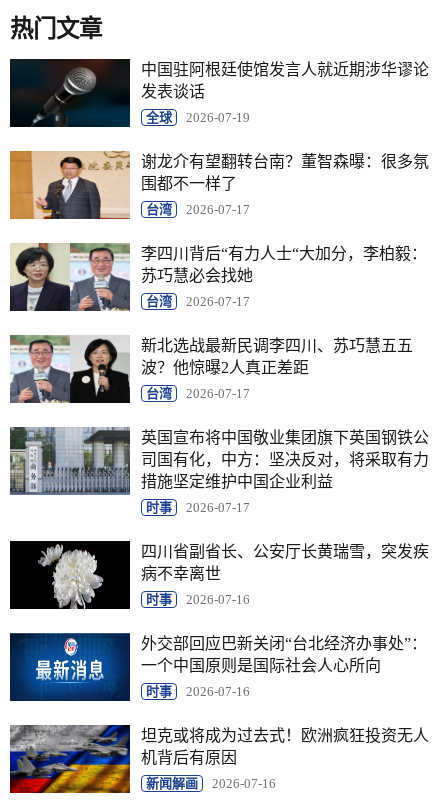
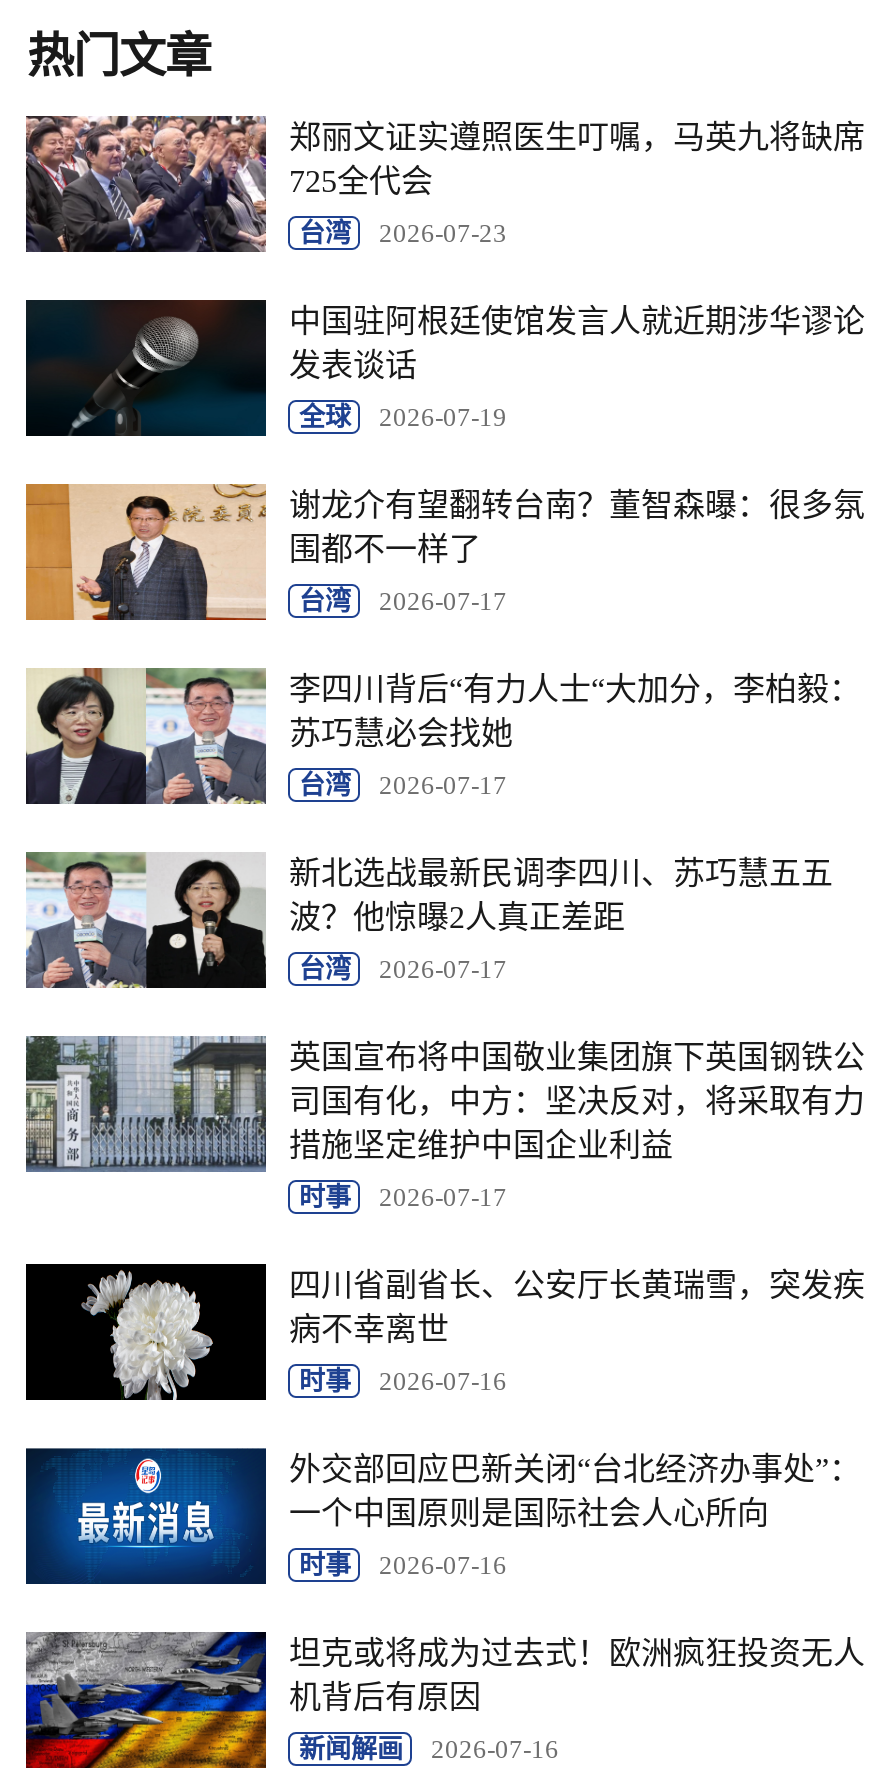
none -> [24,114,865,254] [image] | 郑丽文证实遵照医生叮嘱，马英九将缺席 | 725全代会 | 台湾 | 2026-07-23

